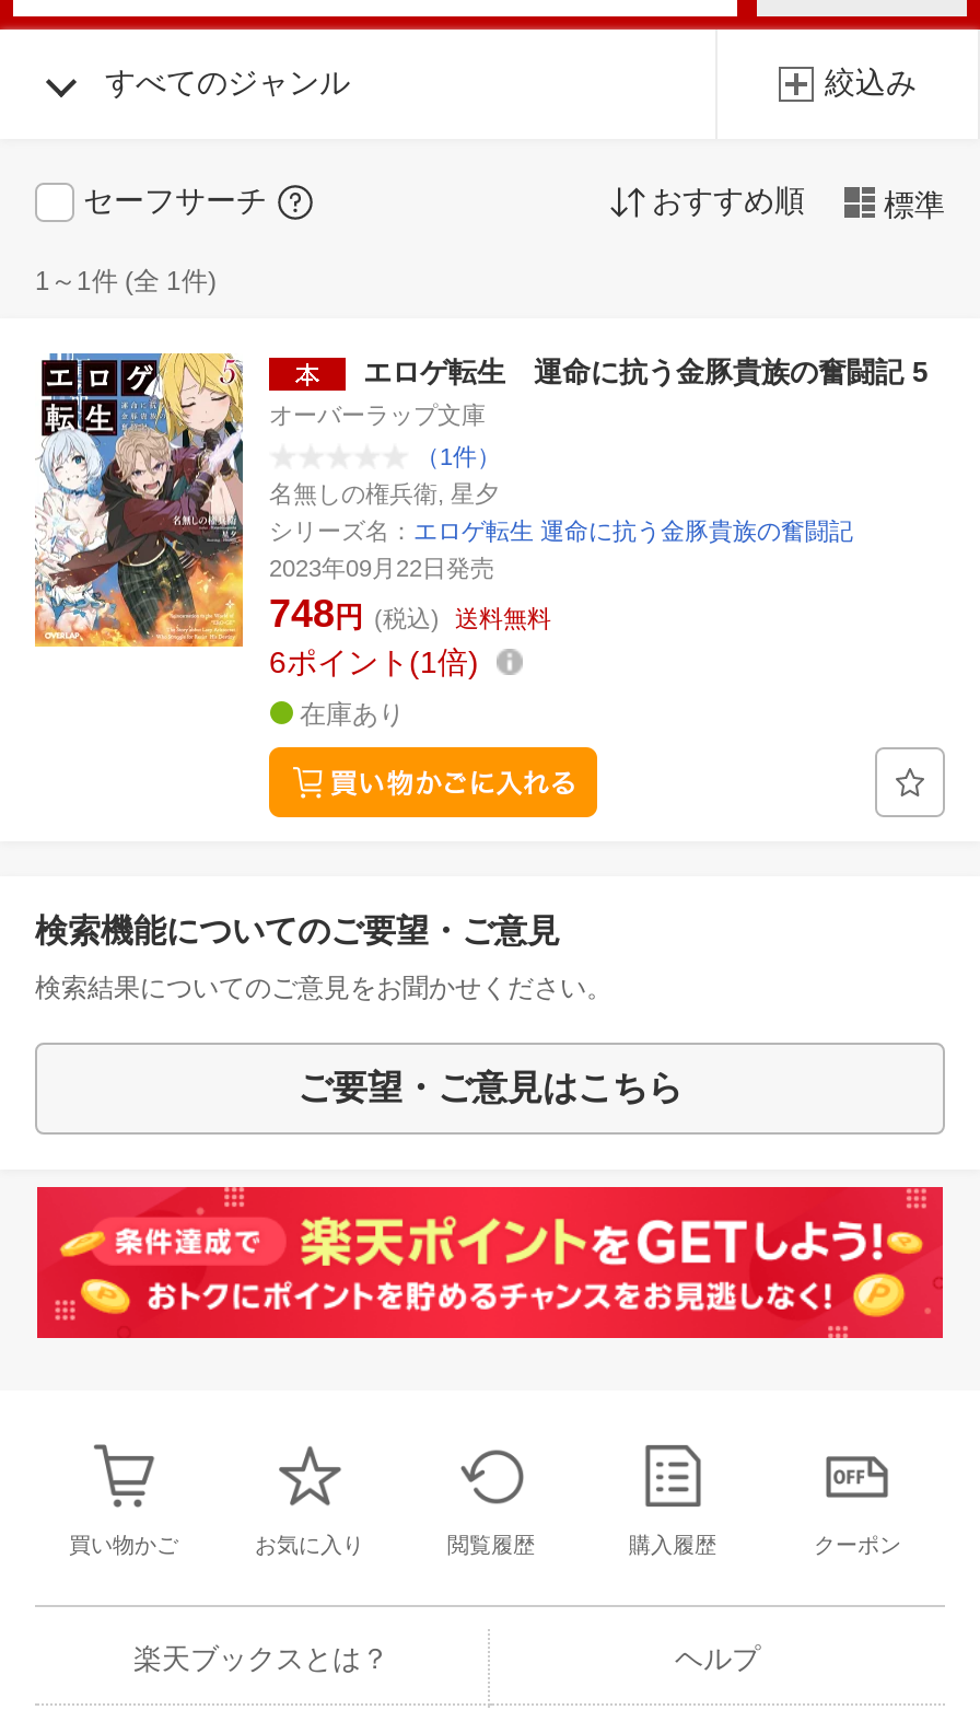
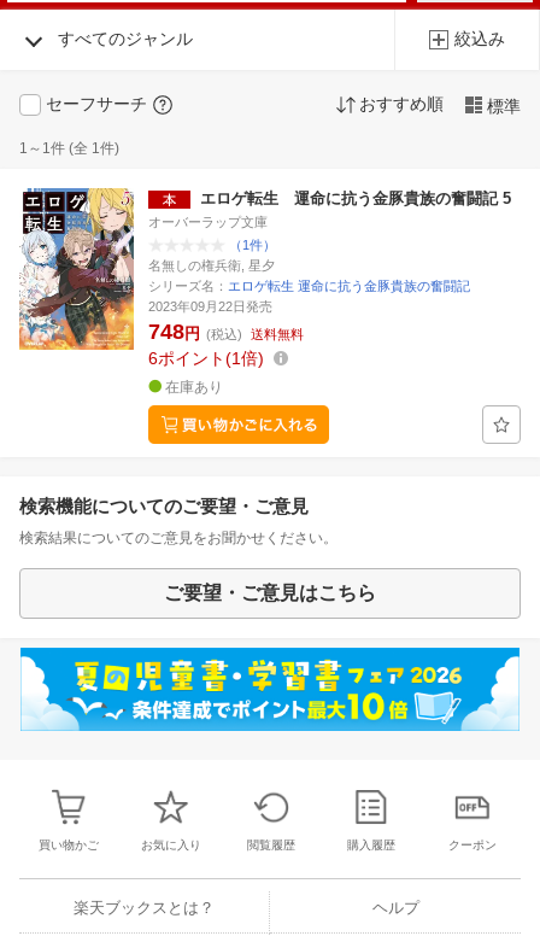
[35,1185,945,1340] [image] -> [19,647,521,732] [image]

